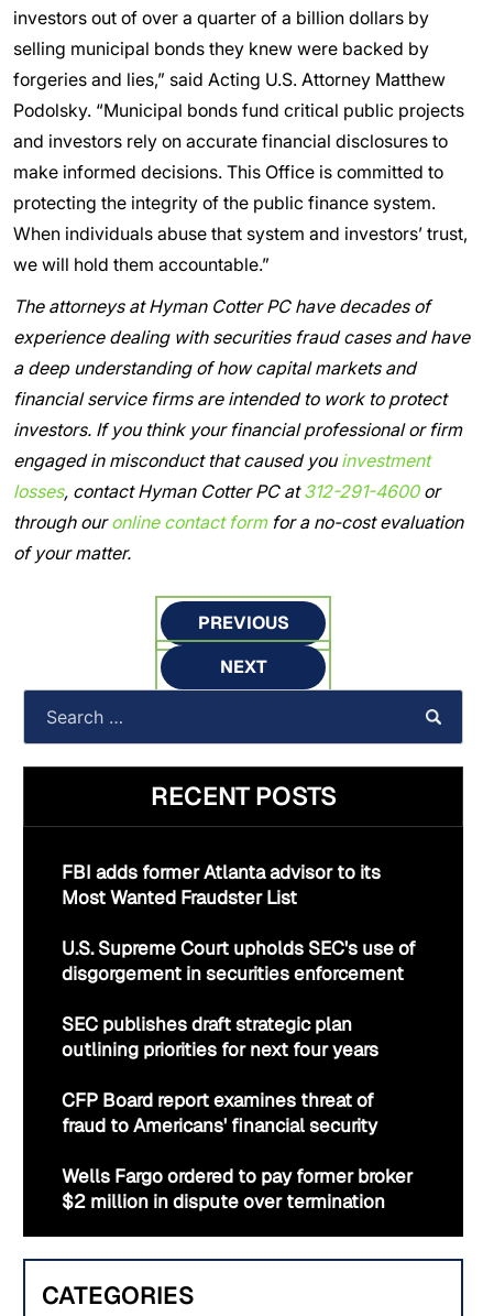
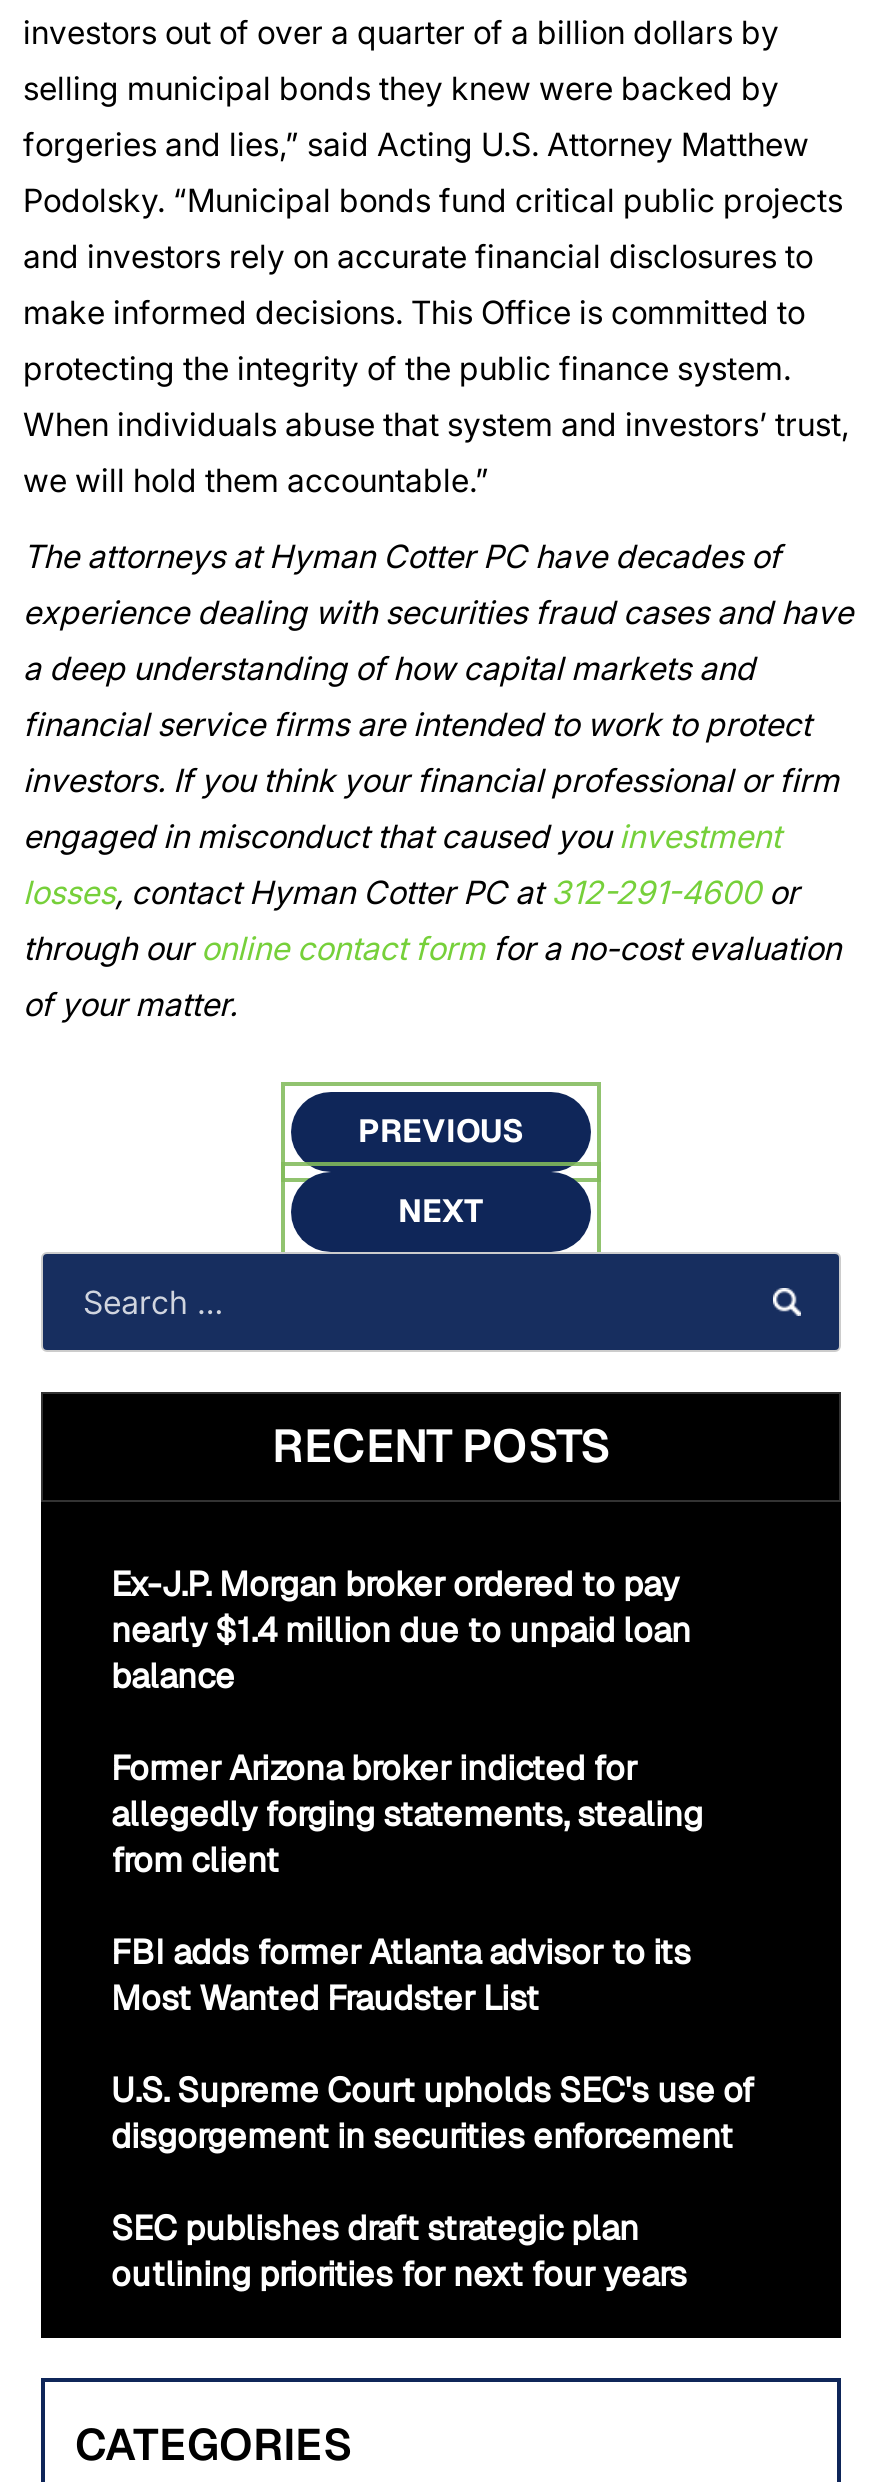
none -> [111,1563,703,1883] Ex-J.P. Morgan broker ordered to pay | nearly $1.4 million due to unpaid loan | balance | Former Arizona broker indicted for | allegedly forging statements, stealing | from client
moved [62,861,416,1062] -> [111,1931,755,2297]: FBI adds former Atlanta advisor to its | Most Wanted Fraudster List | U.S. Supreme Court upholds SEC's use of | disgorgement in securities enforcement | SEC publishes draft strategic plan | outlining priorities for next four years
[62,1088,413,1214] CFP Board report examines threat of | fraud to Americans' financial security | Wells Fargo ordered to pay former broker | $2 million in dispute over termination -> none

